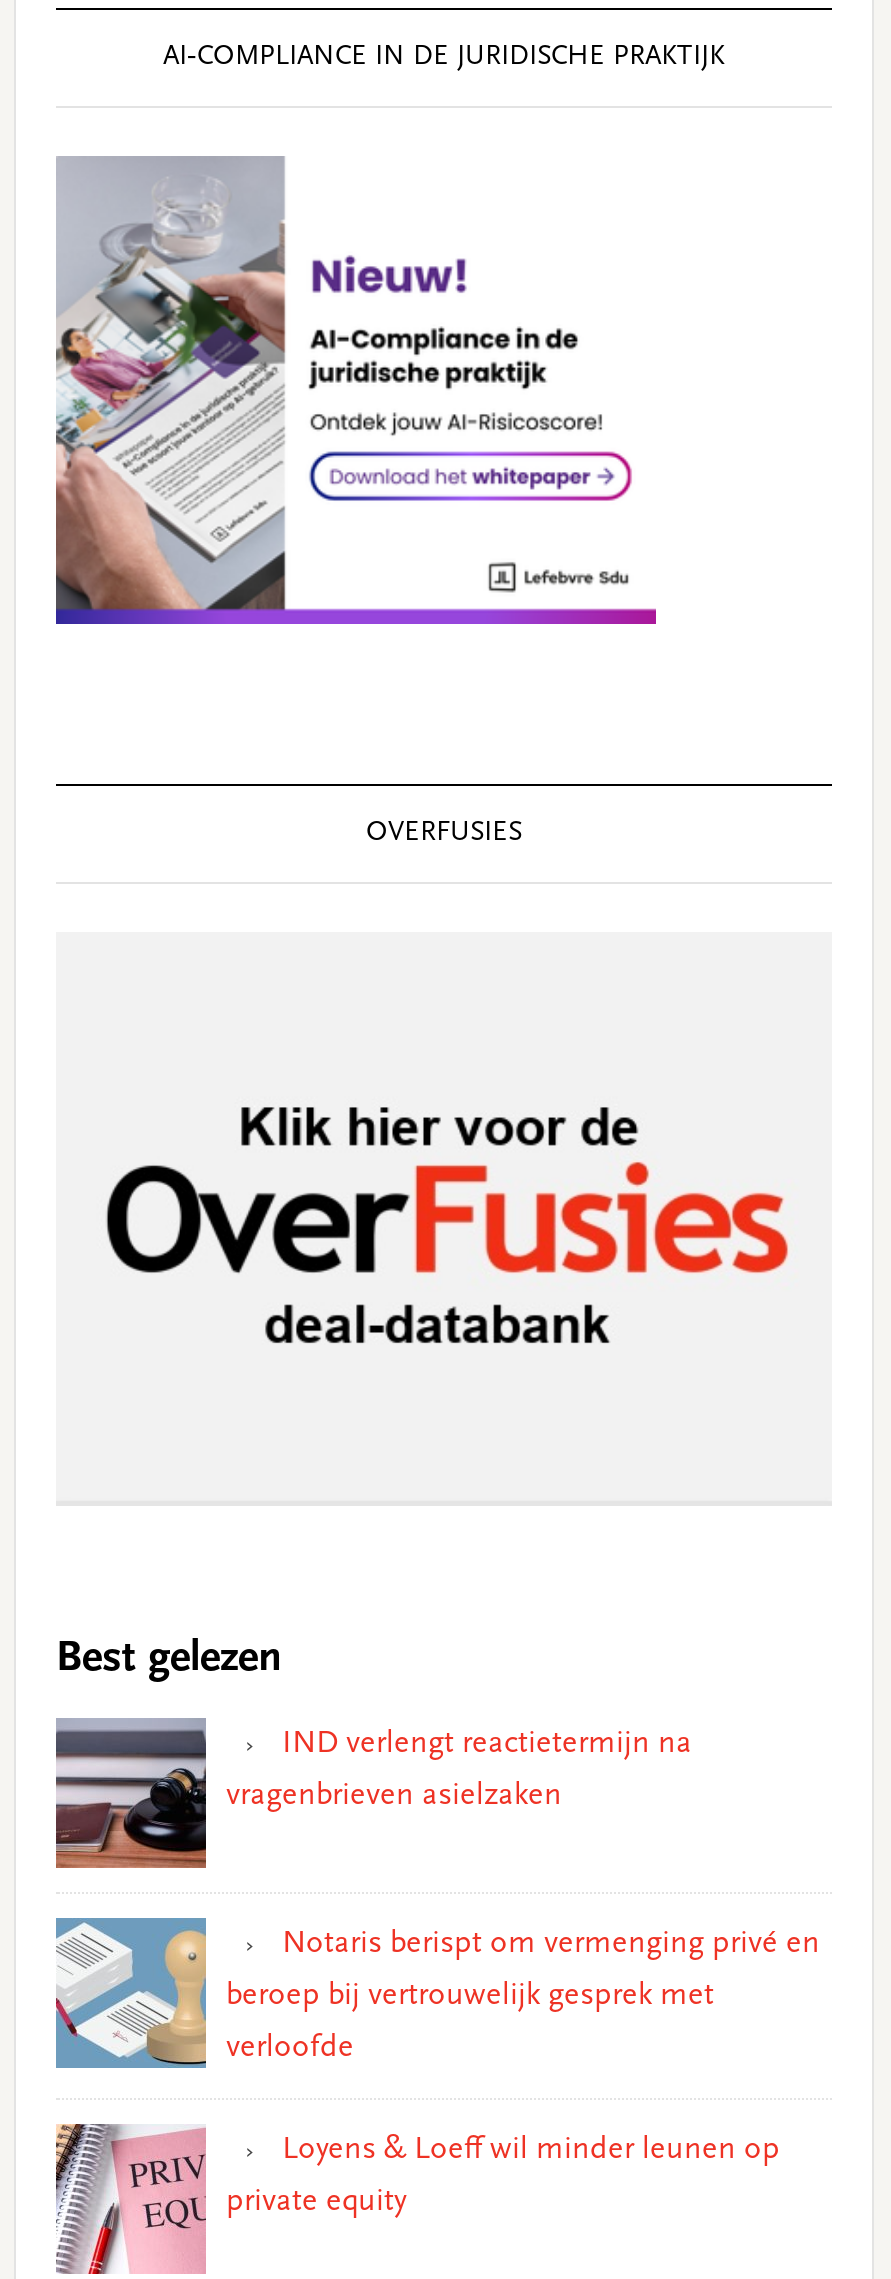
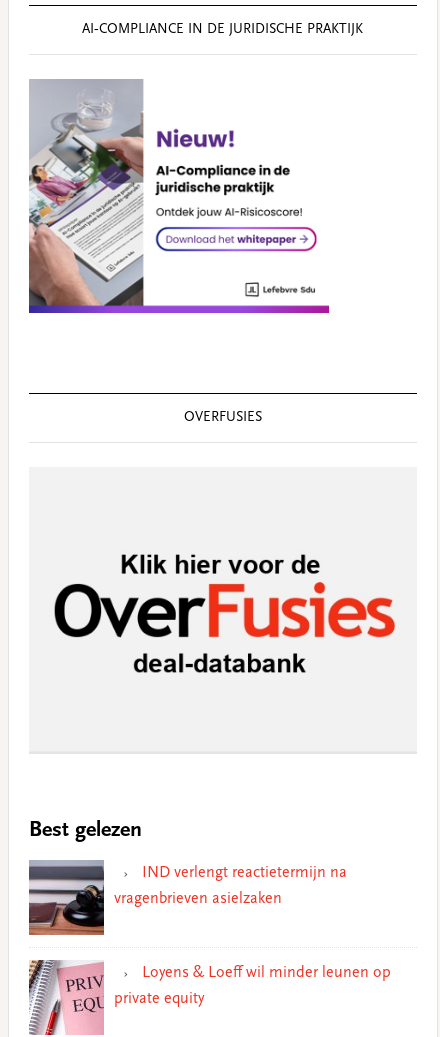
[54,1916,820,2070] [image] | Notaris berispt om vermenging privé en | beroep bij vertrouwelijk gesprek met | verloofde -> none

